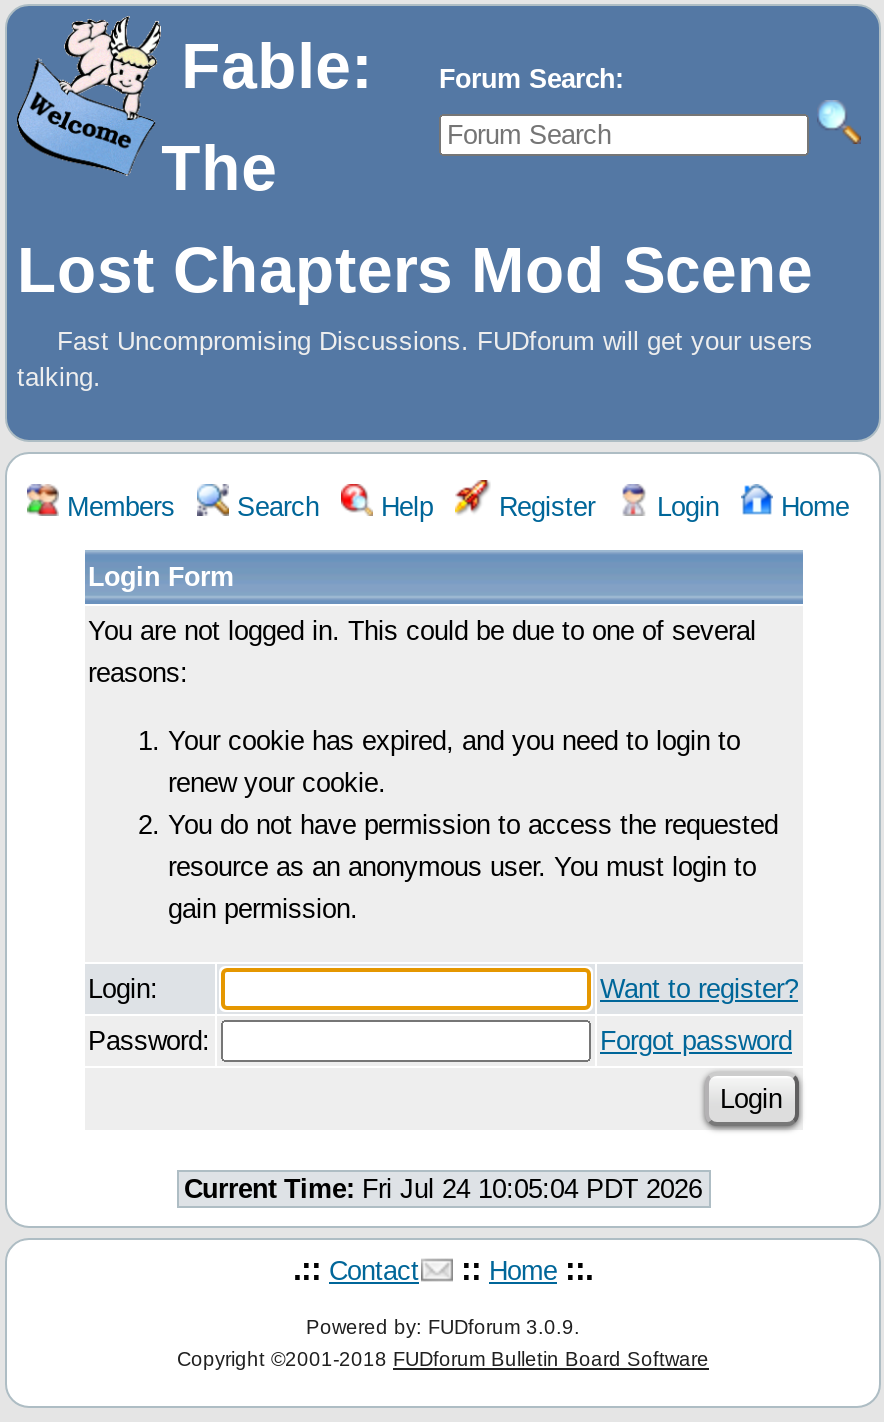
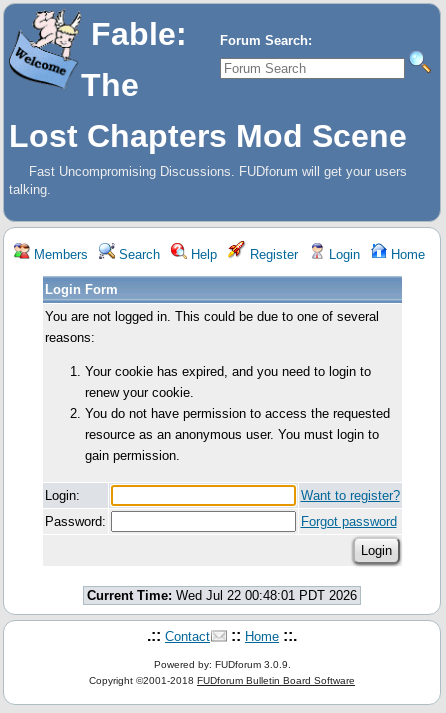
[184,1174,702,1204] Current Time: Fri Jul 24 10:05:04 PDT 2026 -> [87,588,357,603] Current Time: Wed Jul 22 00:48:01 PDT 2026

